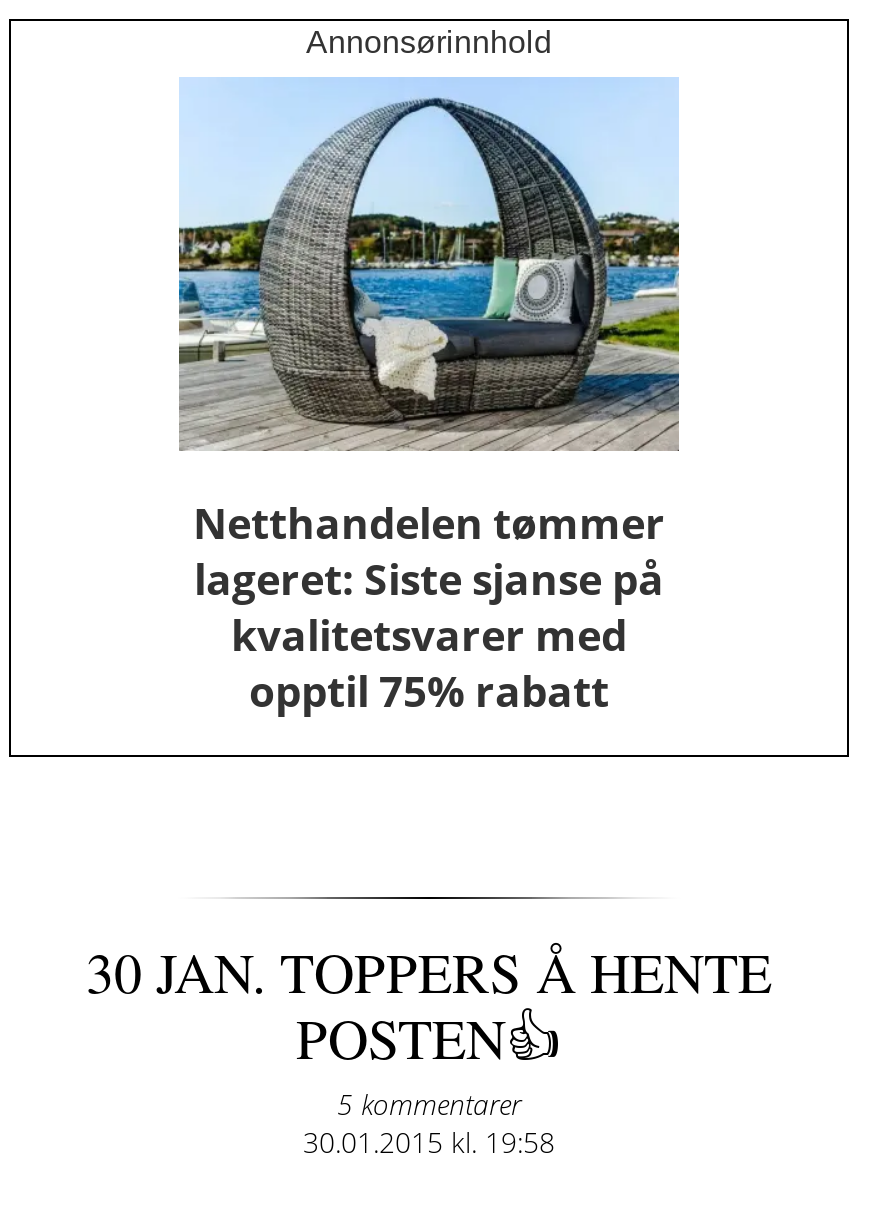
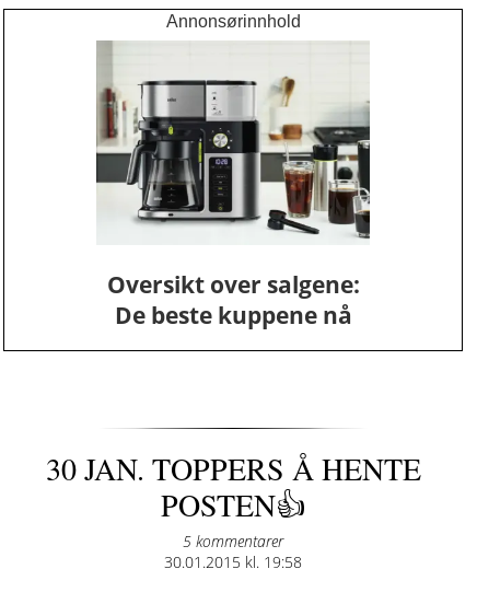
[177,77,681,453] [image] -> [96,40,370,200] [image]
[193,496,665,720] Netthandelen tømmer | lageret: Siste sjanse på | kvalitetsvarer med | opptil 75% rabatt -> [107,270,359,331] Oversikt over salgene: | De beste kuppene nå

